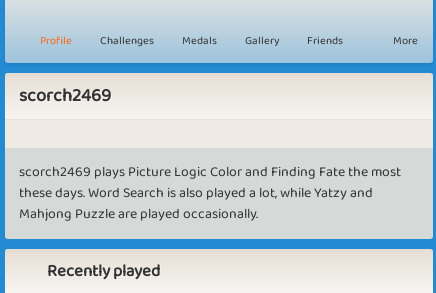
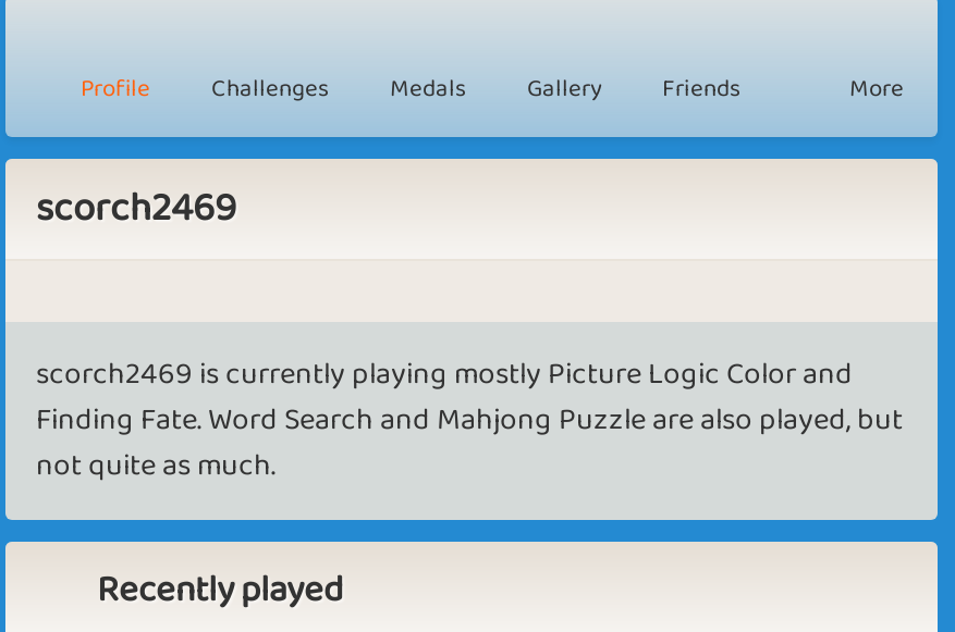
[19,161,401,225] scorch2469 plays Picture Logic Color and Finding Fate the most | these days. Word Search is also played a lot, while Yatzy and | Mahjong Puzzle are played occasionally. -> [36,350,903,490] scorch2469 is currently playing mostly Picture Logic Color and | Finding Fate. Word Search and Mahjong Puzzle are also played, but | not quite as much.

